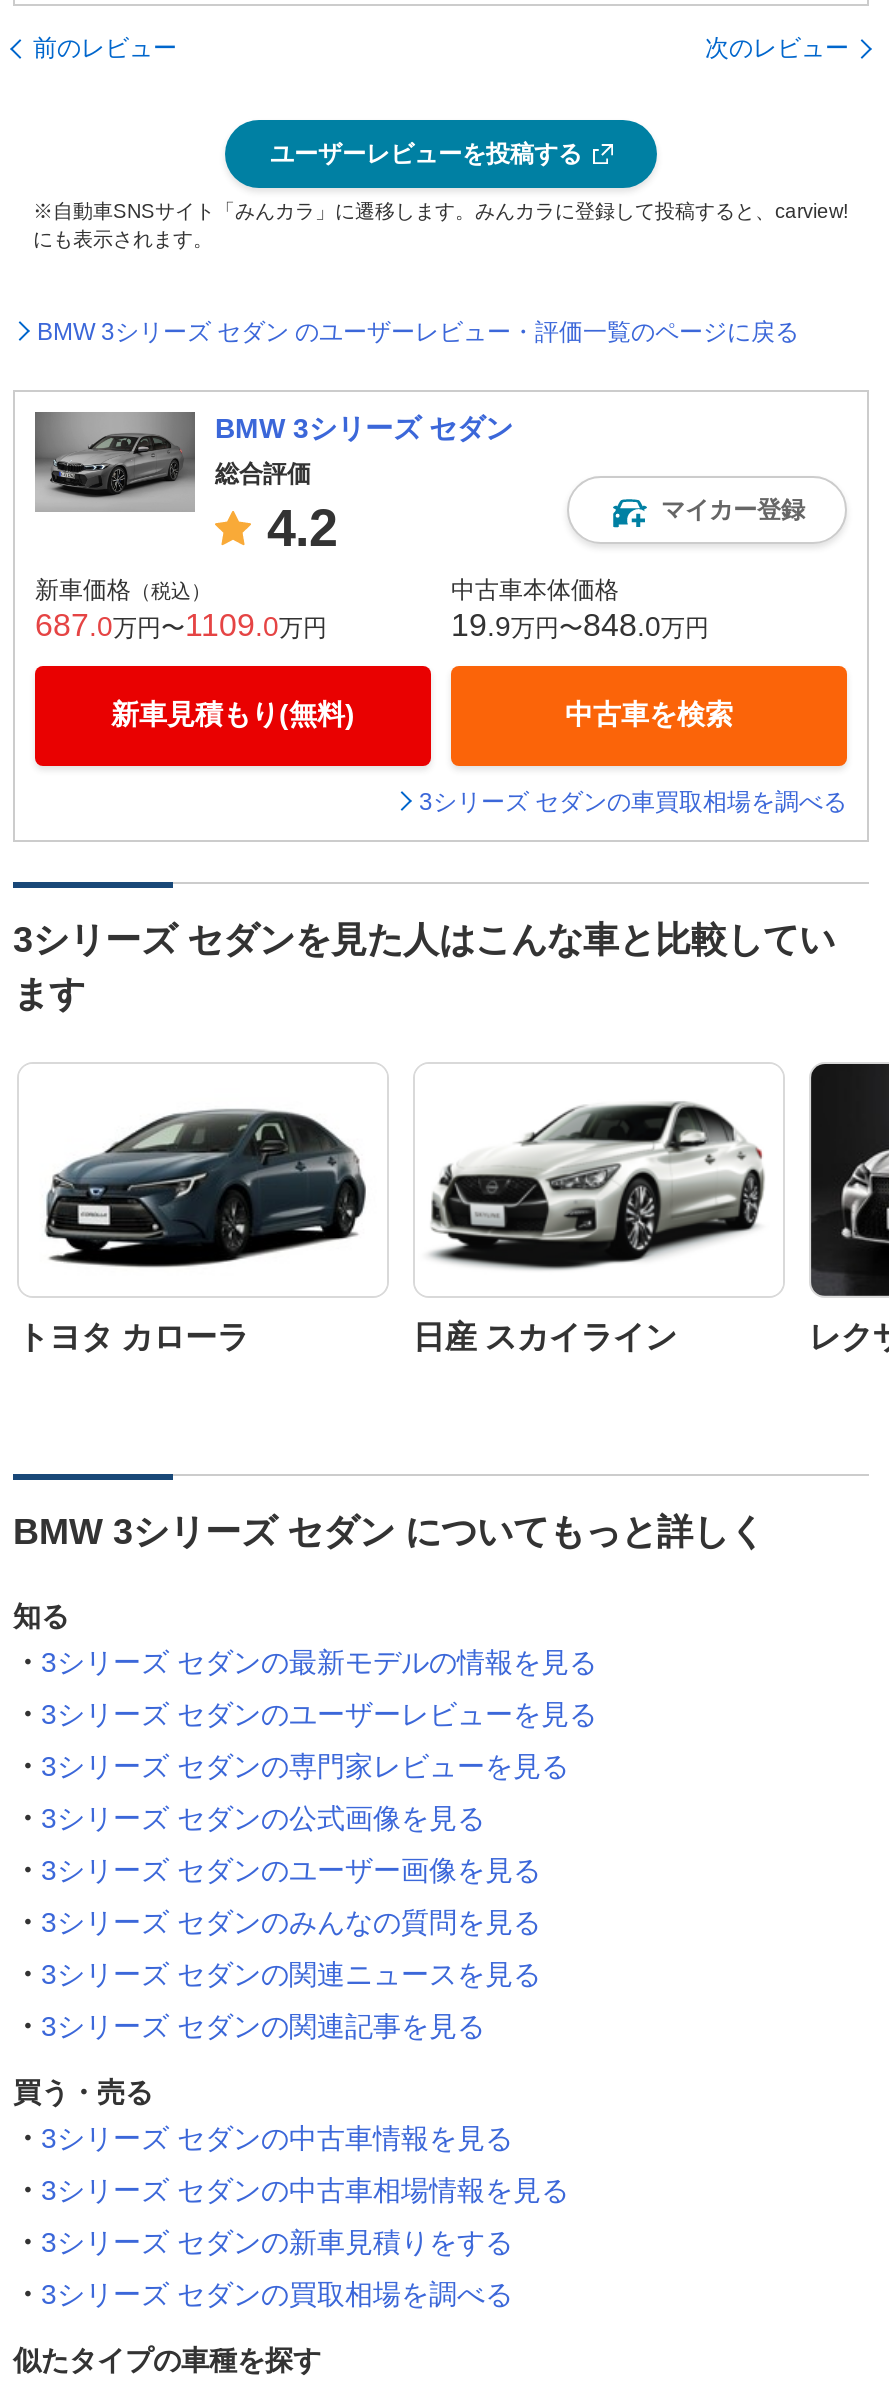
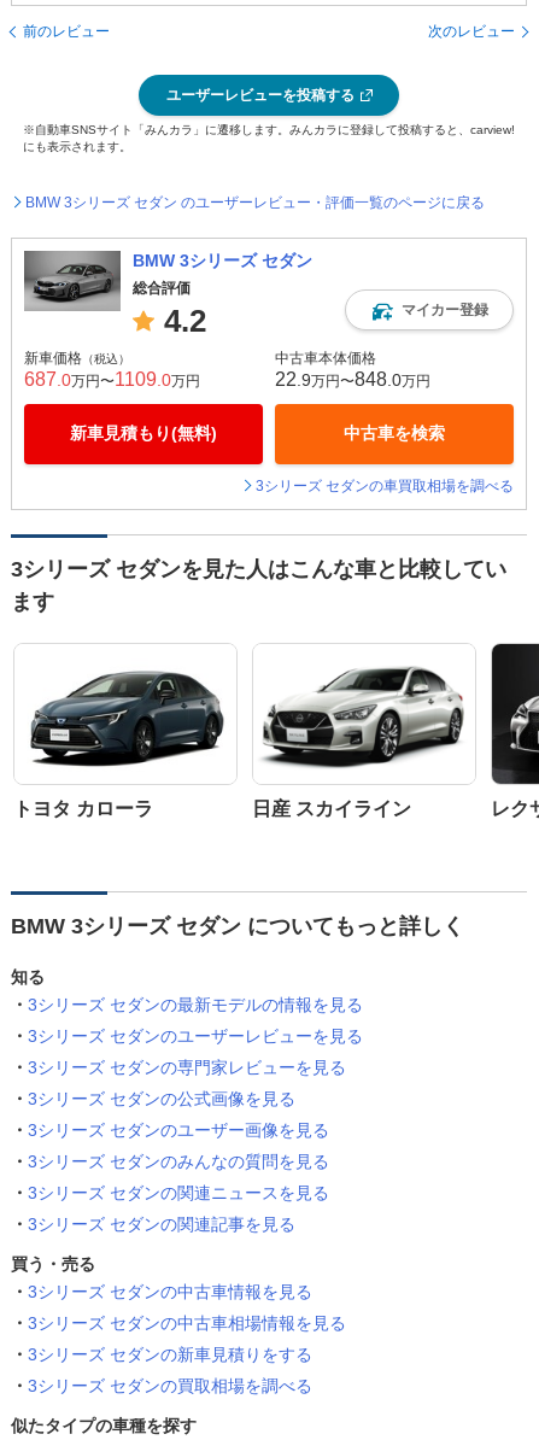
[451,608,709,642] 19.9万円〜848.0万円 -> [275,369,430,390] 22.9万円〜848.0万円

